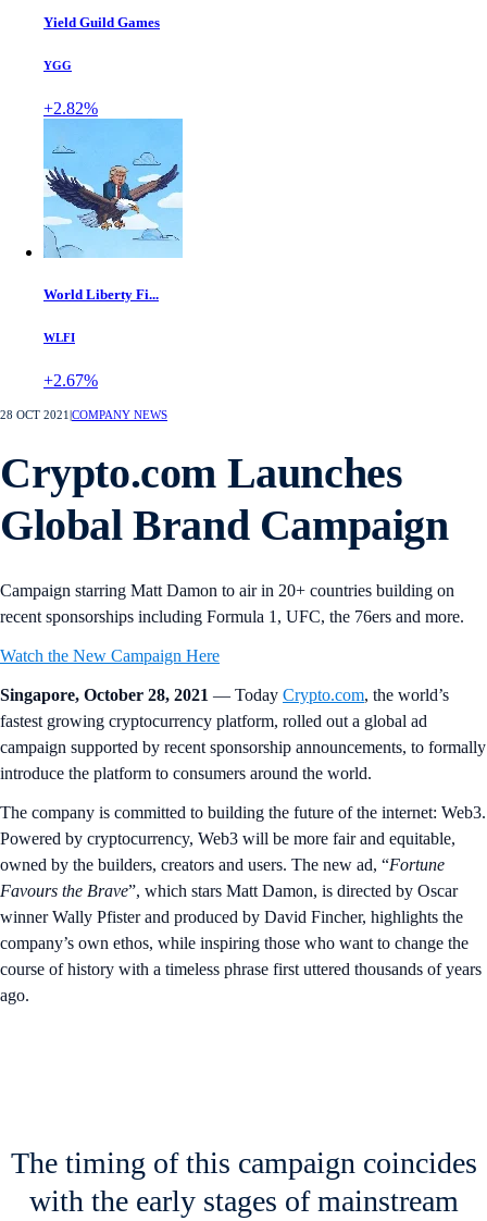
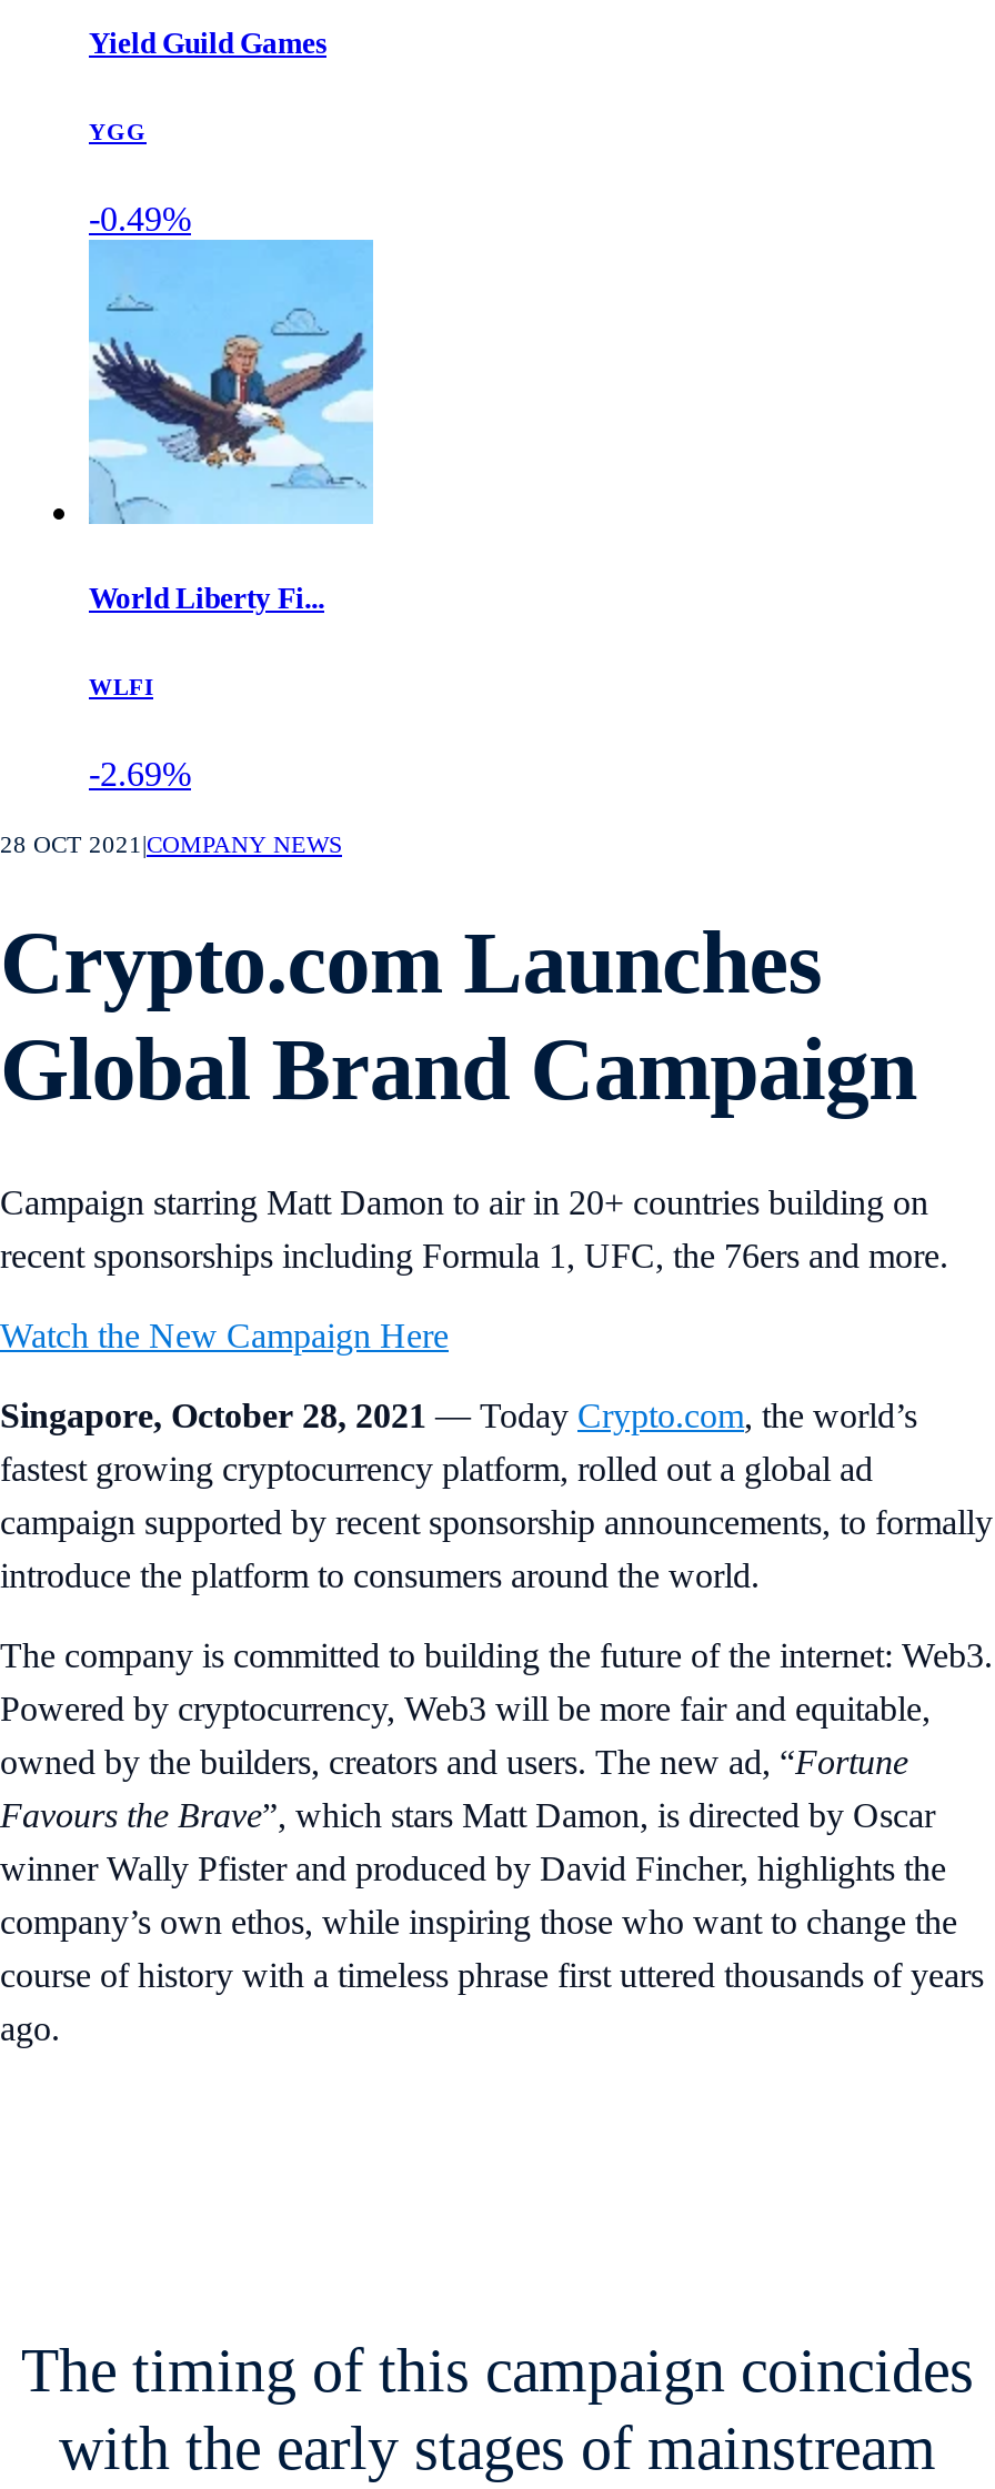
[43,99,98,118] +2.82% -> [89,200,191,238] -0.49%
[43,371,98,390] +2.67% -> [89,756,191,793] -2.69%

